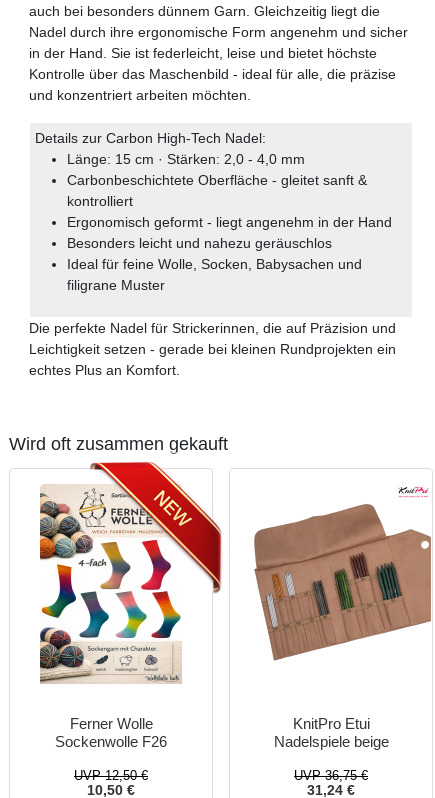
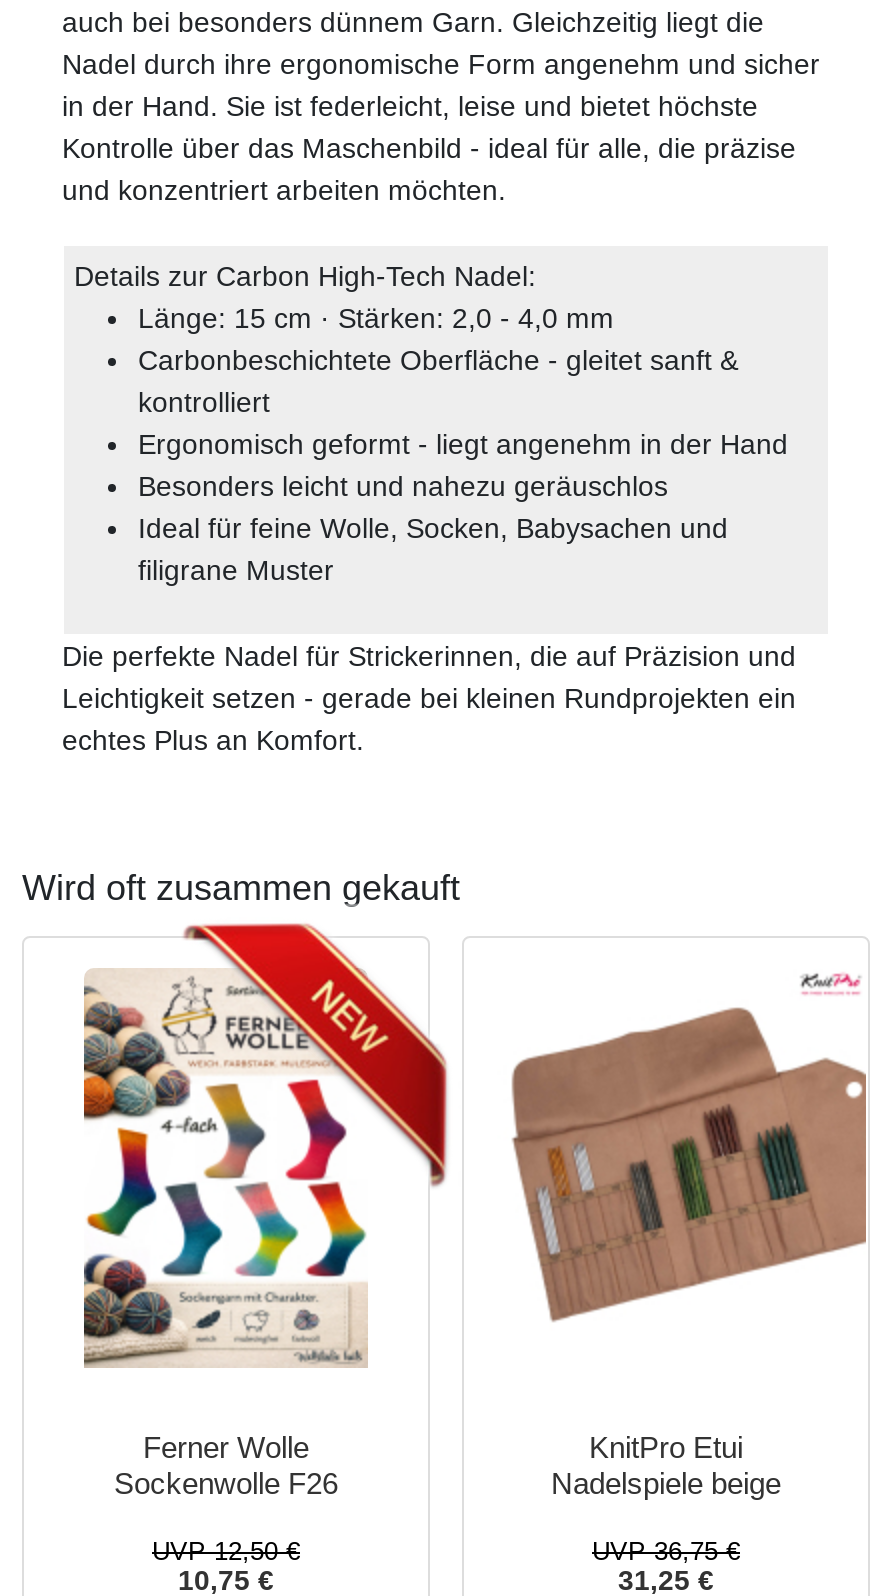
[87,782,135,798] 10,50 € -> [178,1564,274,1596] 10,75 €
[307,782,355,798] 31,24 € -> [618,1564,714,1596] 31,25 €

